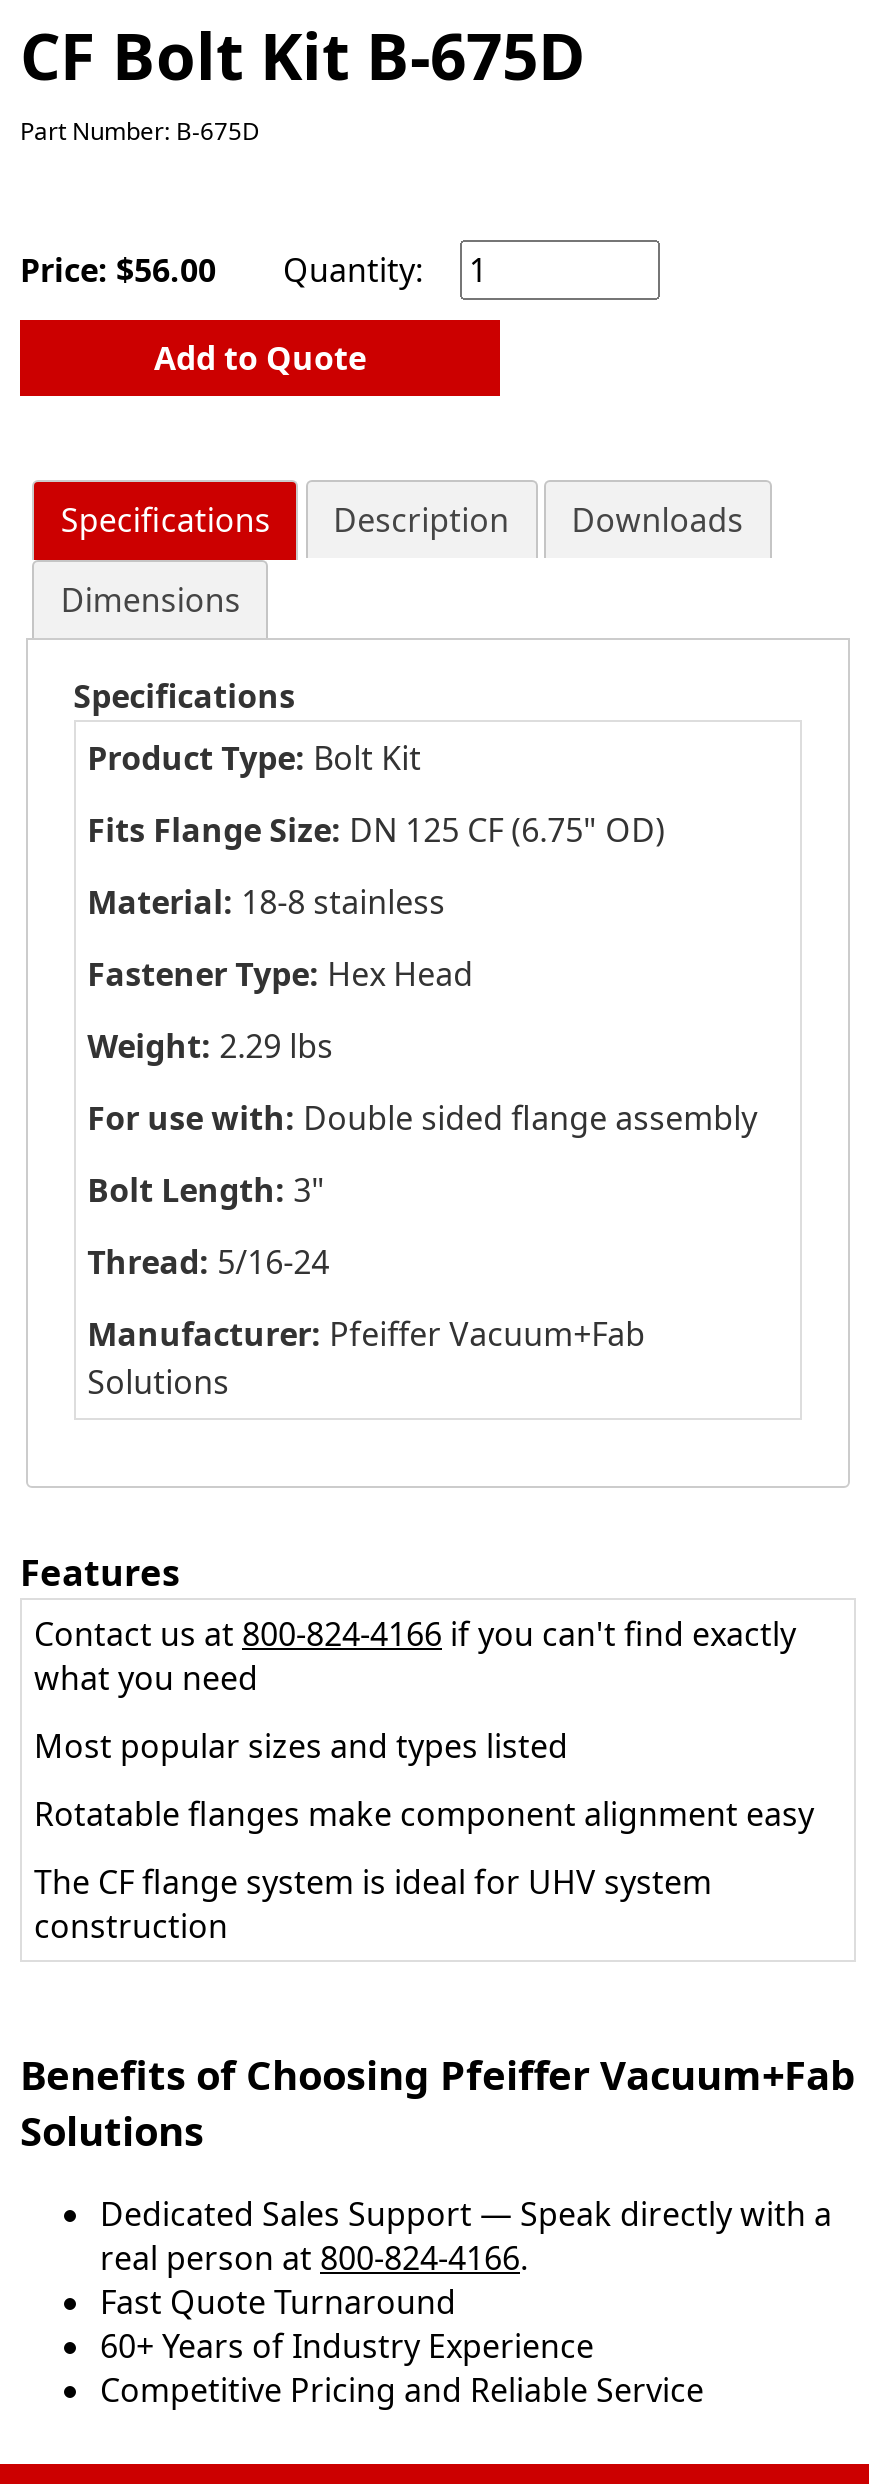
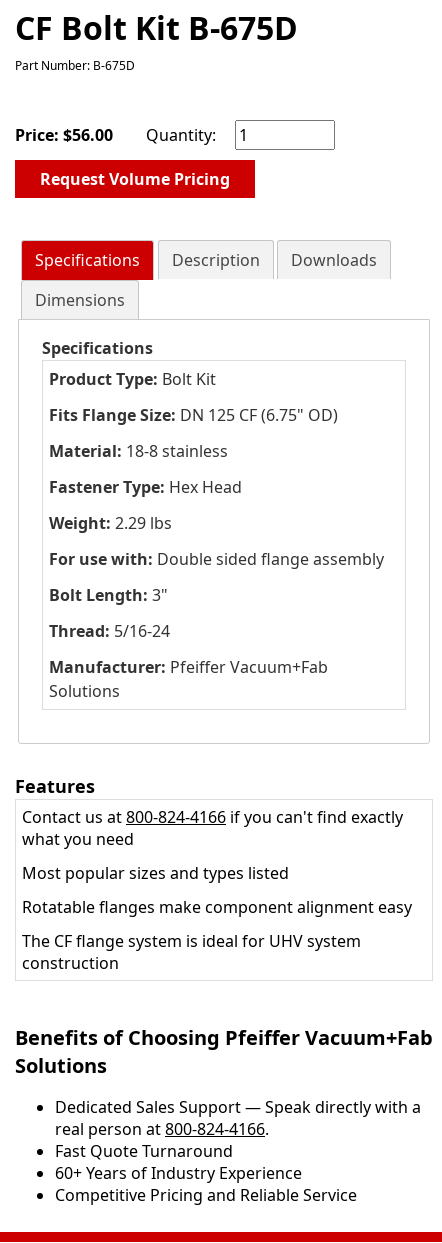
[154,336,366,380] Add to Quote -> [40,168,230,190] Request Volume Pricing

